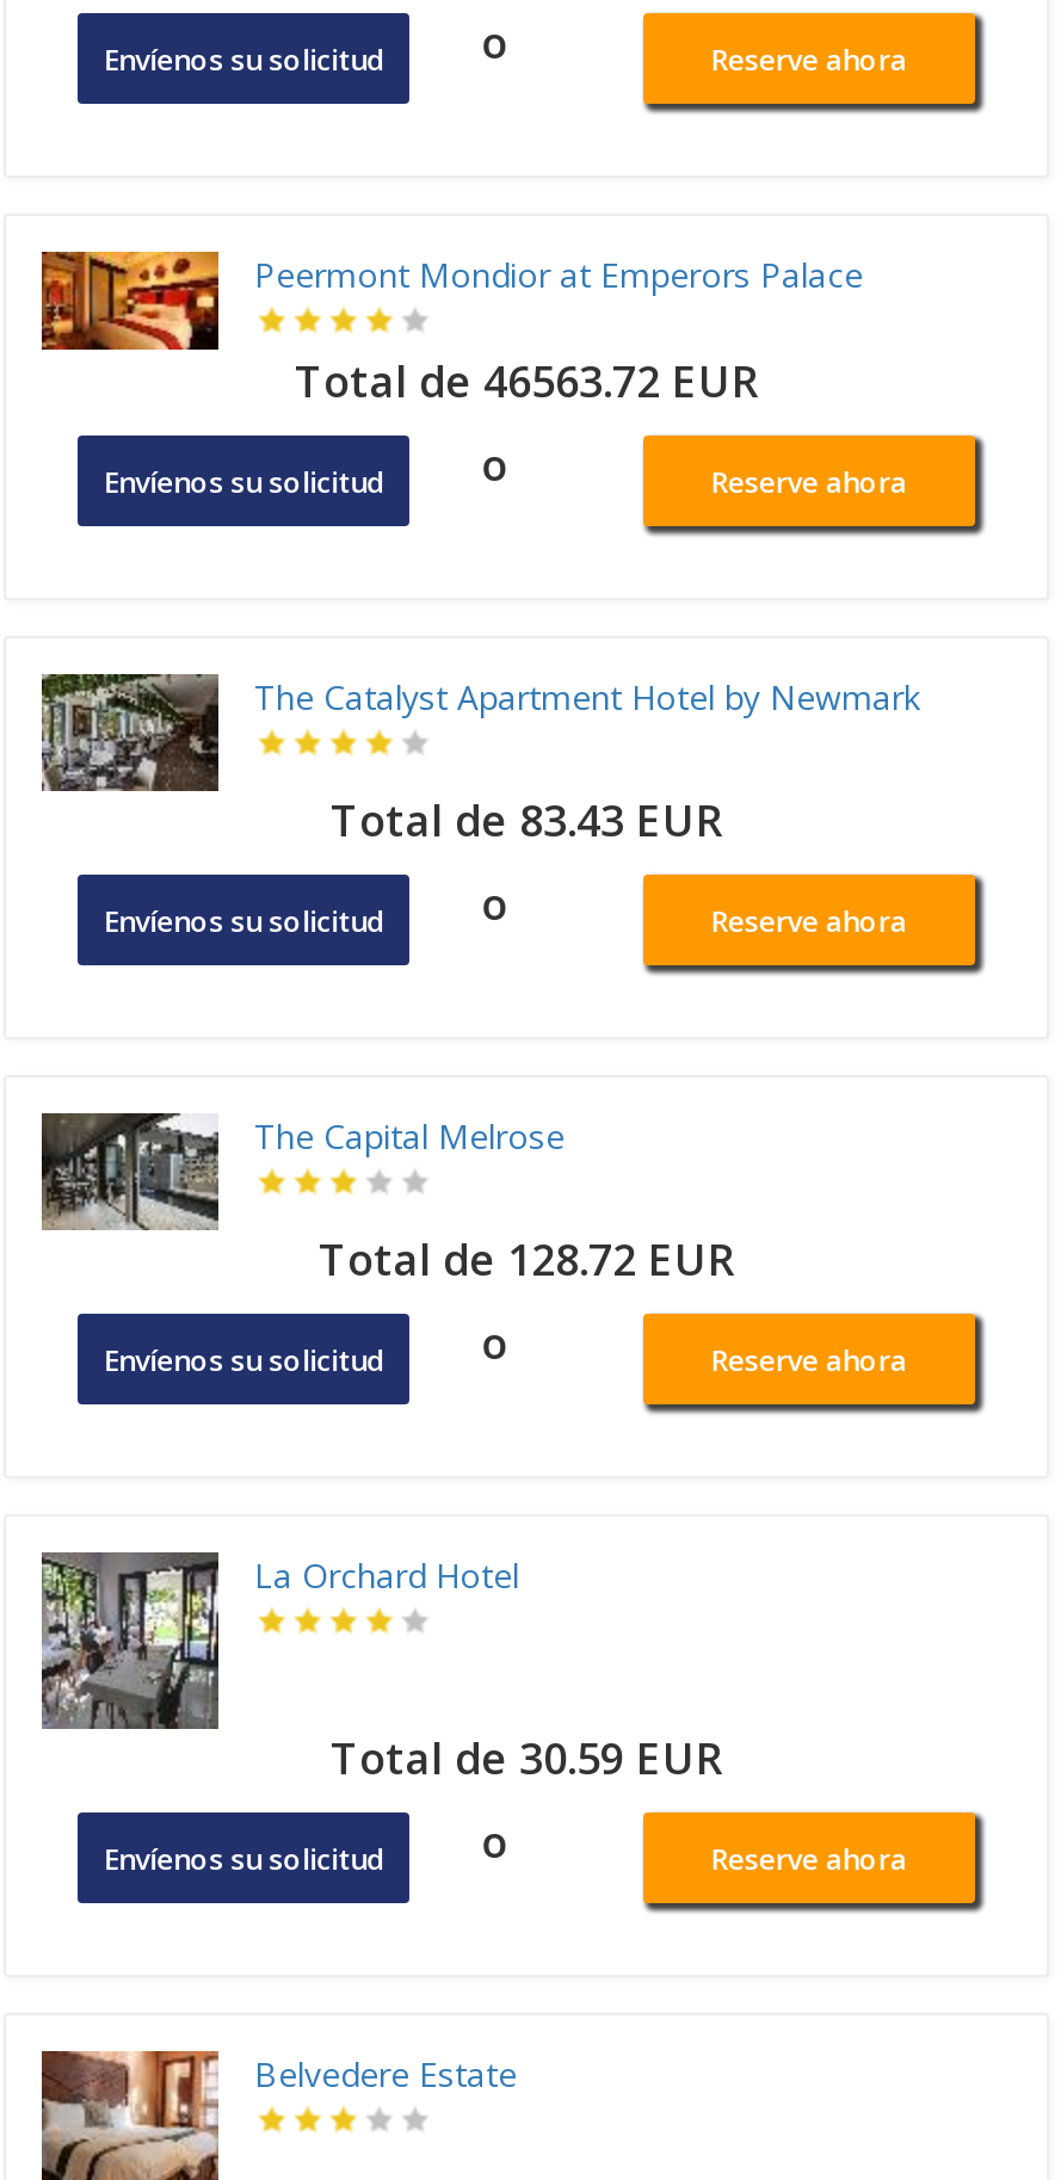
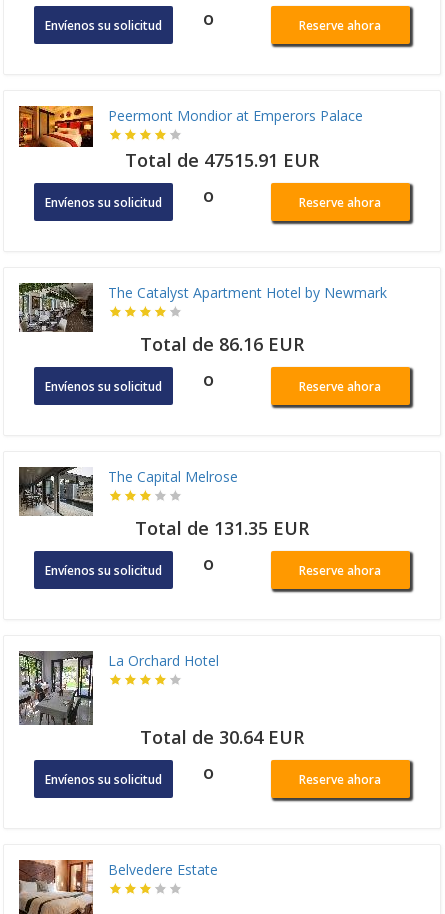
[295,352,758,410] Total de 46563.72 EUR -> [125,148,319,172] Total de 47515.91 EUR
[331,792,722,849] Total de 83.43 EUR -> [140,332,304,356] Total de 86.16 EUR
[319,1231,734,1288] Total de 128.72 EUR -> [135,516,309,540] Total de 131.35 EUR
[331,1729,722,1787] Total de 30.59 EUR -> [140,725,304,749] Total de 30.64 EUR

